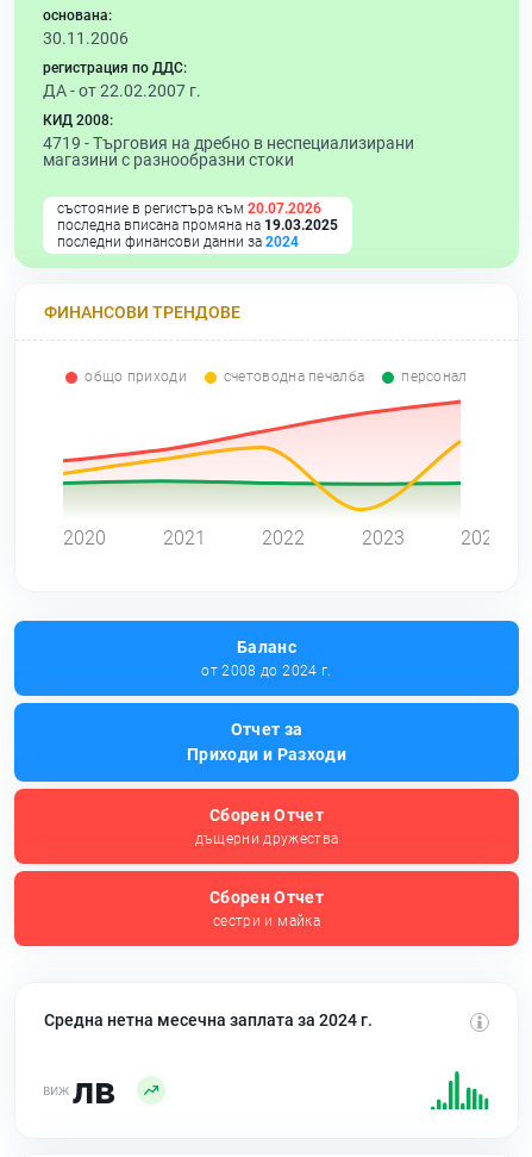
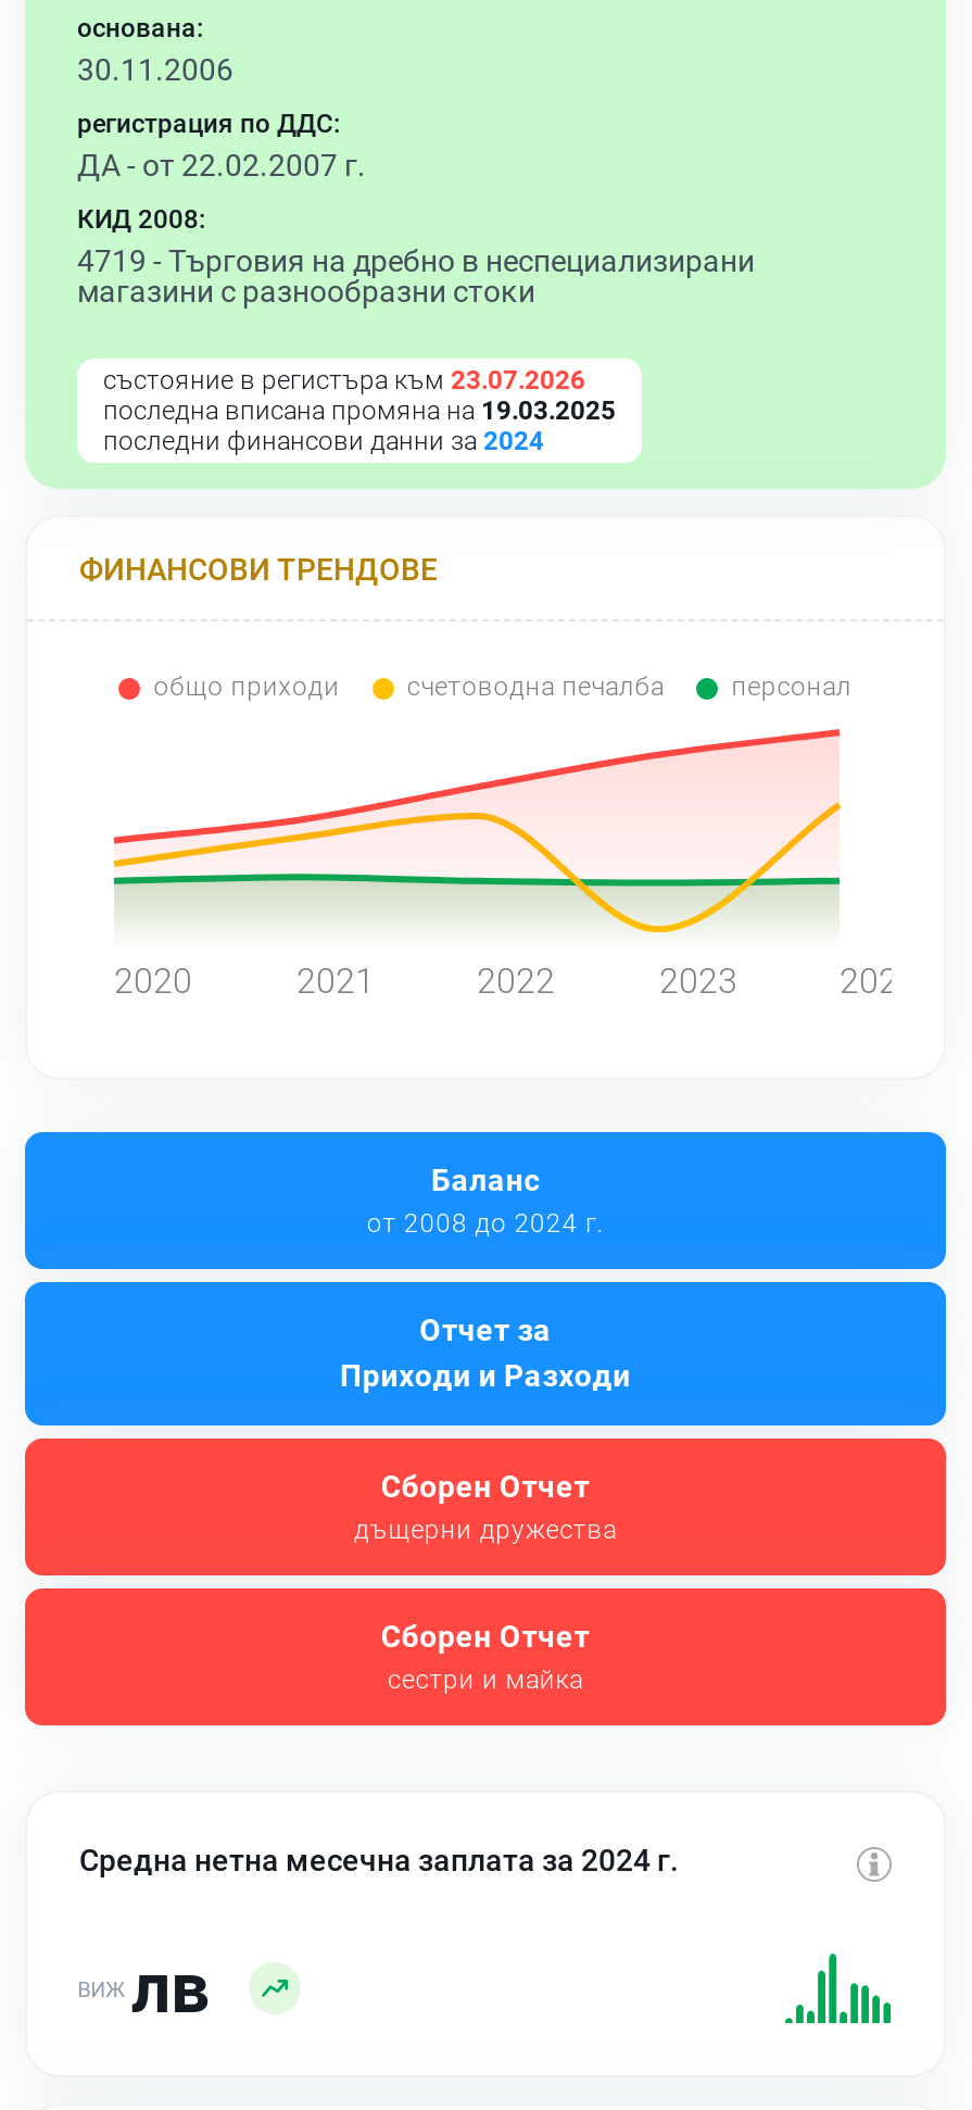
[57,200,321,217] състояние в регистъра към 20.07.2026 -> [103,365,585,395] състояние в регистъра към 23.07.2026

